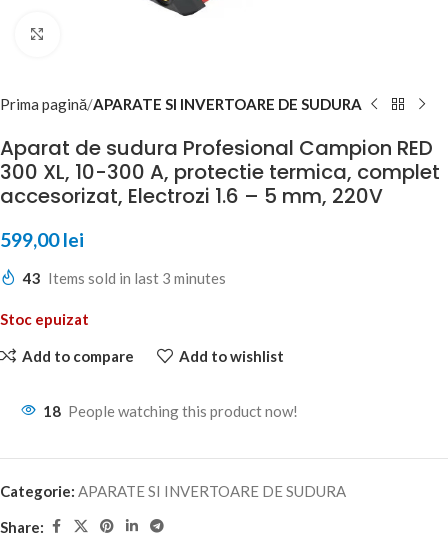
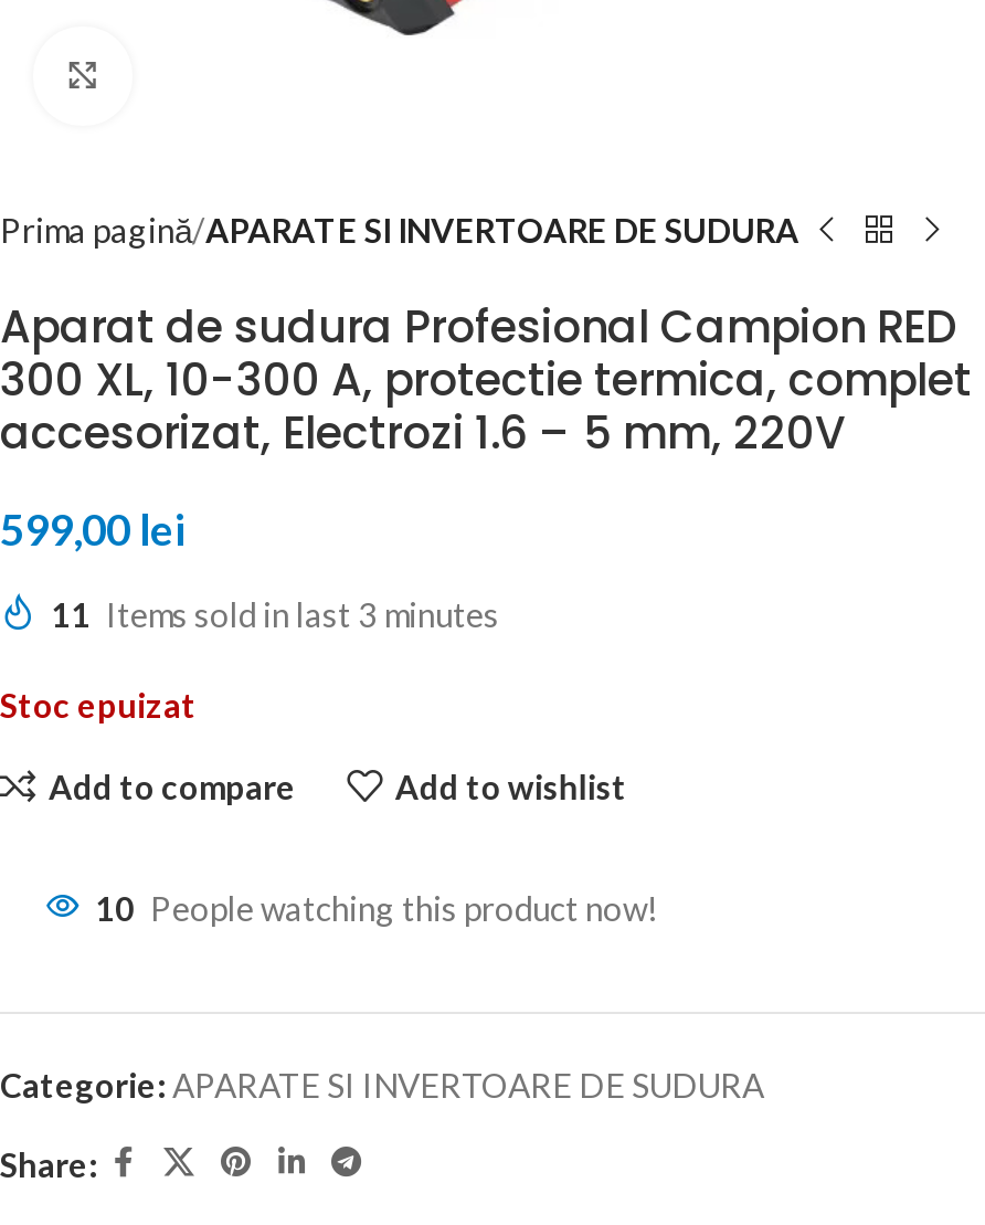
[23,269,226,287] 43 Items sold in last 3 minutes -> [51,594,499,634] 11 Items sold in last 3 minutes
[43,402,298,420] 18 People watching this product now! -> [95,888,658,928] 10 People watching this product now!

